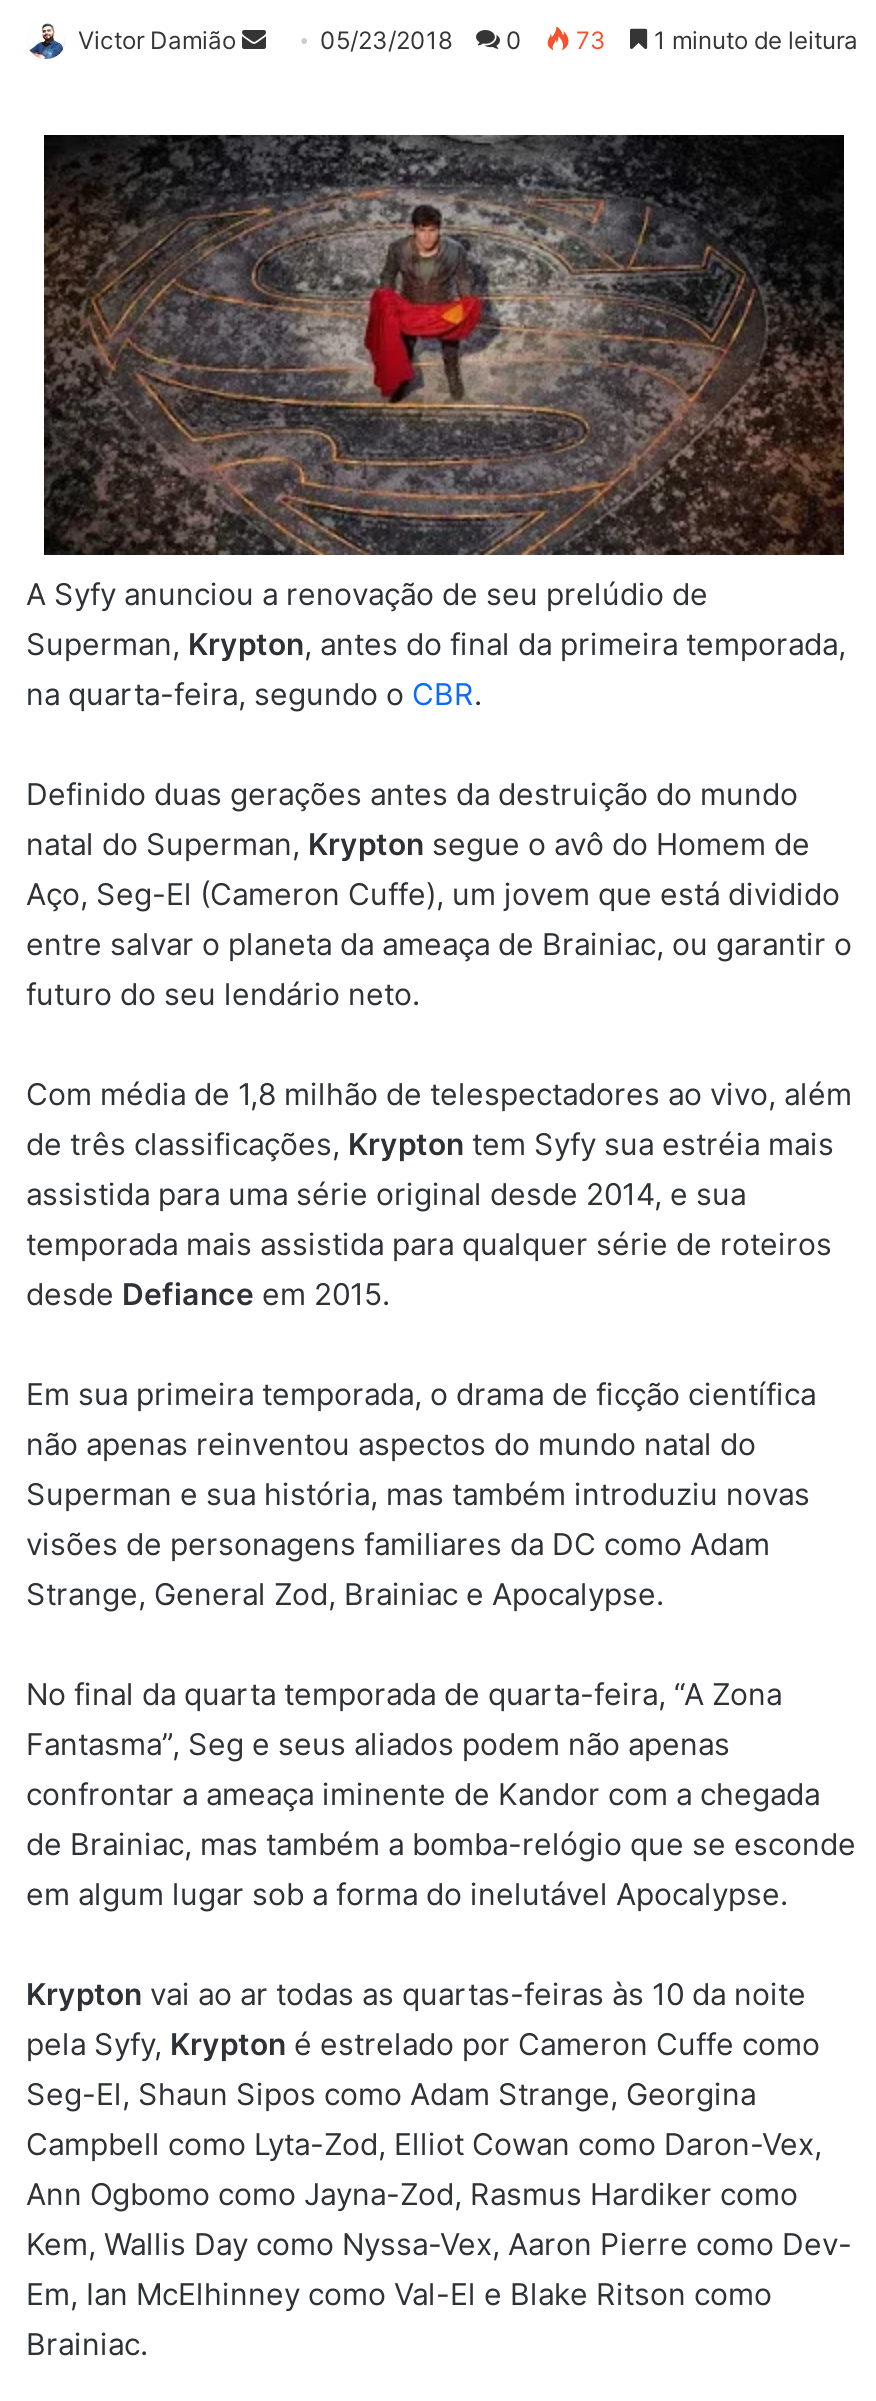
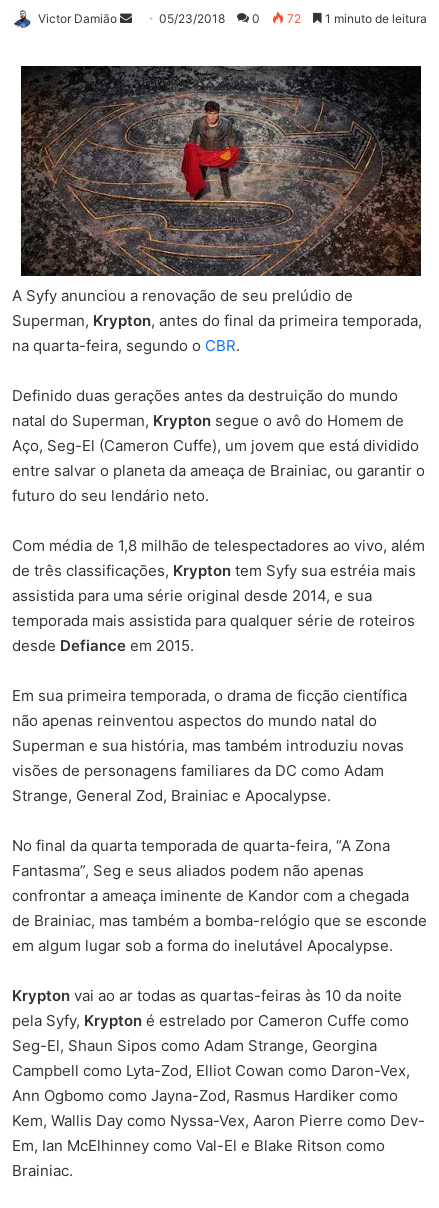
[570,26,606,56] 73 -> [284,11,301,26] 72

